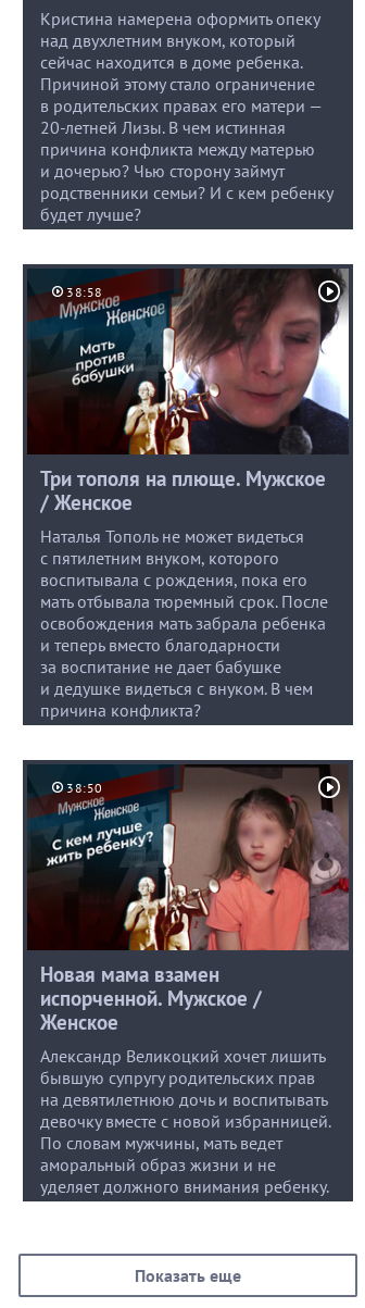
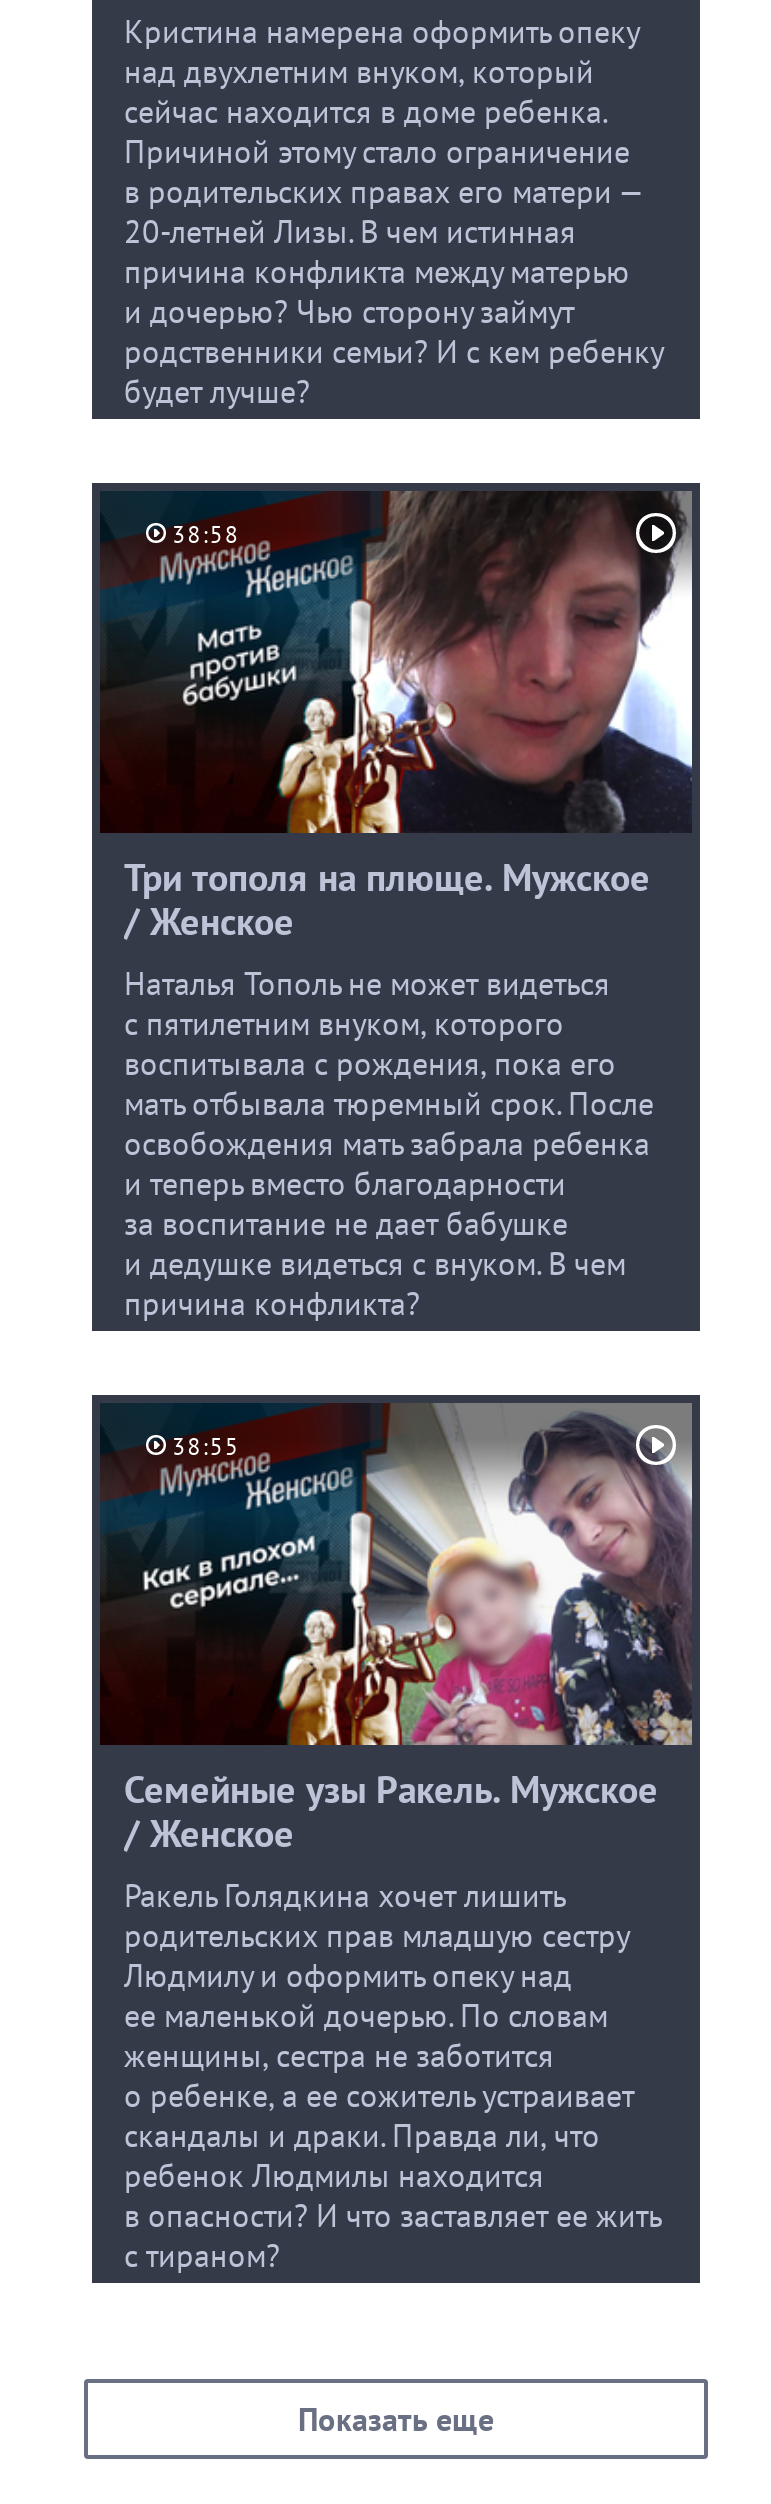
[47,764,349,943] [image] | 38:50 -> [132,1405,694,1747] [image] | 38:55
[40,961,330,1197] Новая мама взамен | испорченной. Мужское / | Женское | Александр Великоцкий хочет лишить | бывшую супругу родительских прав | на девятилетнюю дочь и воспитывать | девочку вместе с новой избранницей. | По словам мужчины, мать ведет | аморальный образ жизни и не | уделяет должного внимания ребенку. -> [124,1764,660,2274] Семейные узы Ракель. Мужское | / Женское | Ракель Голядкина хочет лишить | родительских прав младшую сестру | Людмилу и оформить опеку над | ее маленькой дочерью. По словам | женщины, сестра не заботится | о ребенке, а ее сожитель устраивает | скандалы и драки. Правда ли, что | ребенок Людмилы находится | в опасности? И что заставляет ее жить | с тираном?

